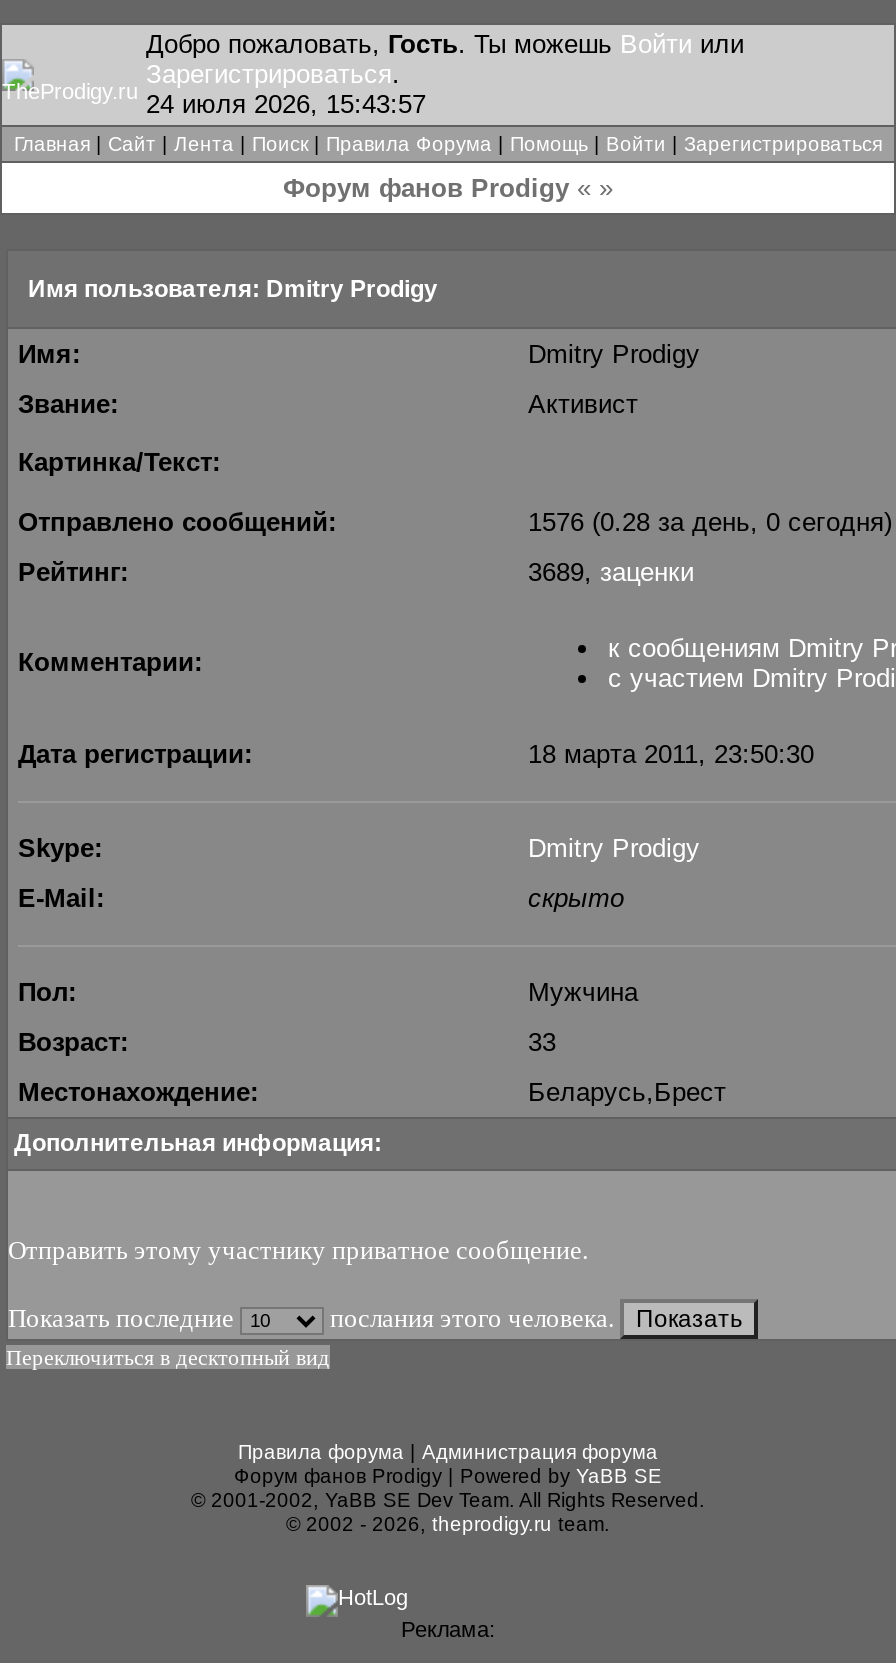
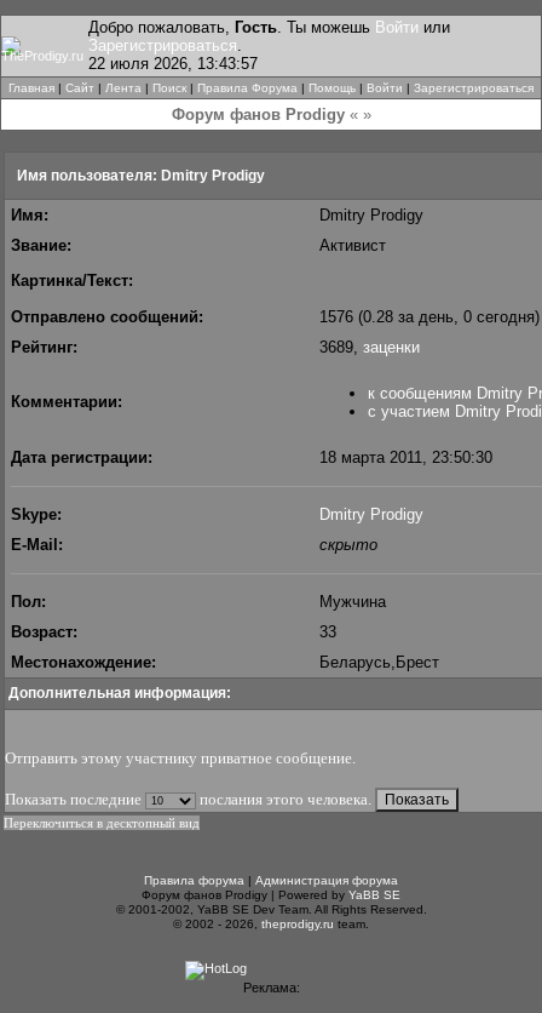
[146,89,426,119] 24 июля 2026, 15:43:57 -> [88,55,258,73] 22 июля 2026, 13:43:57

